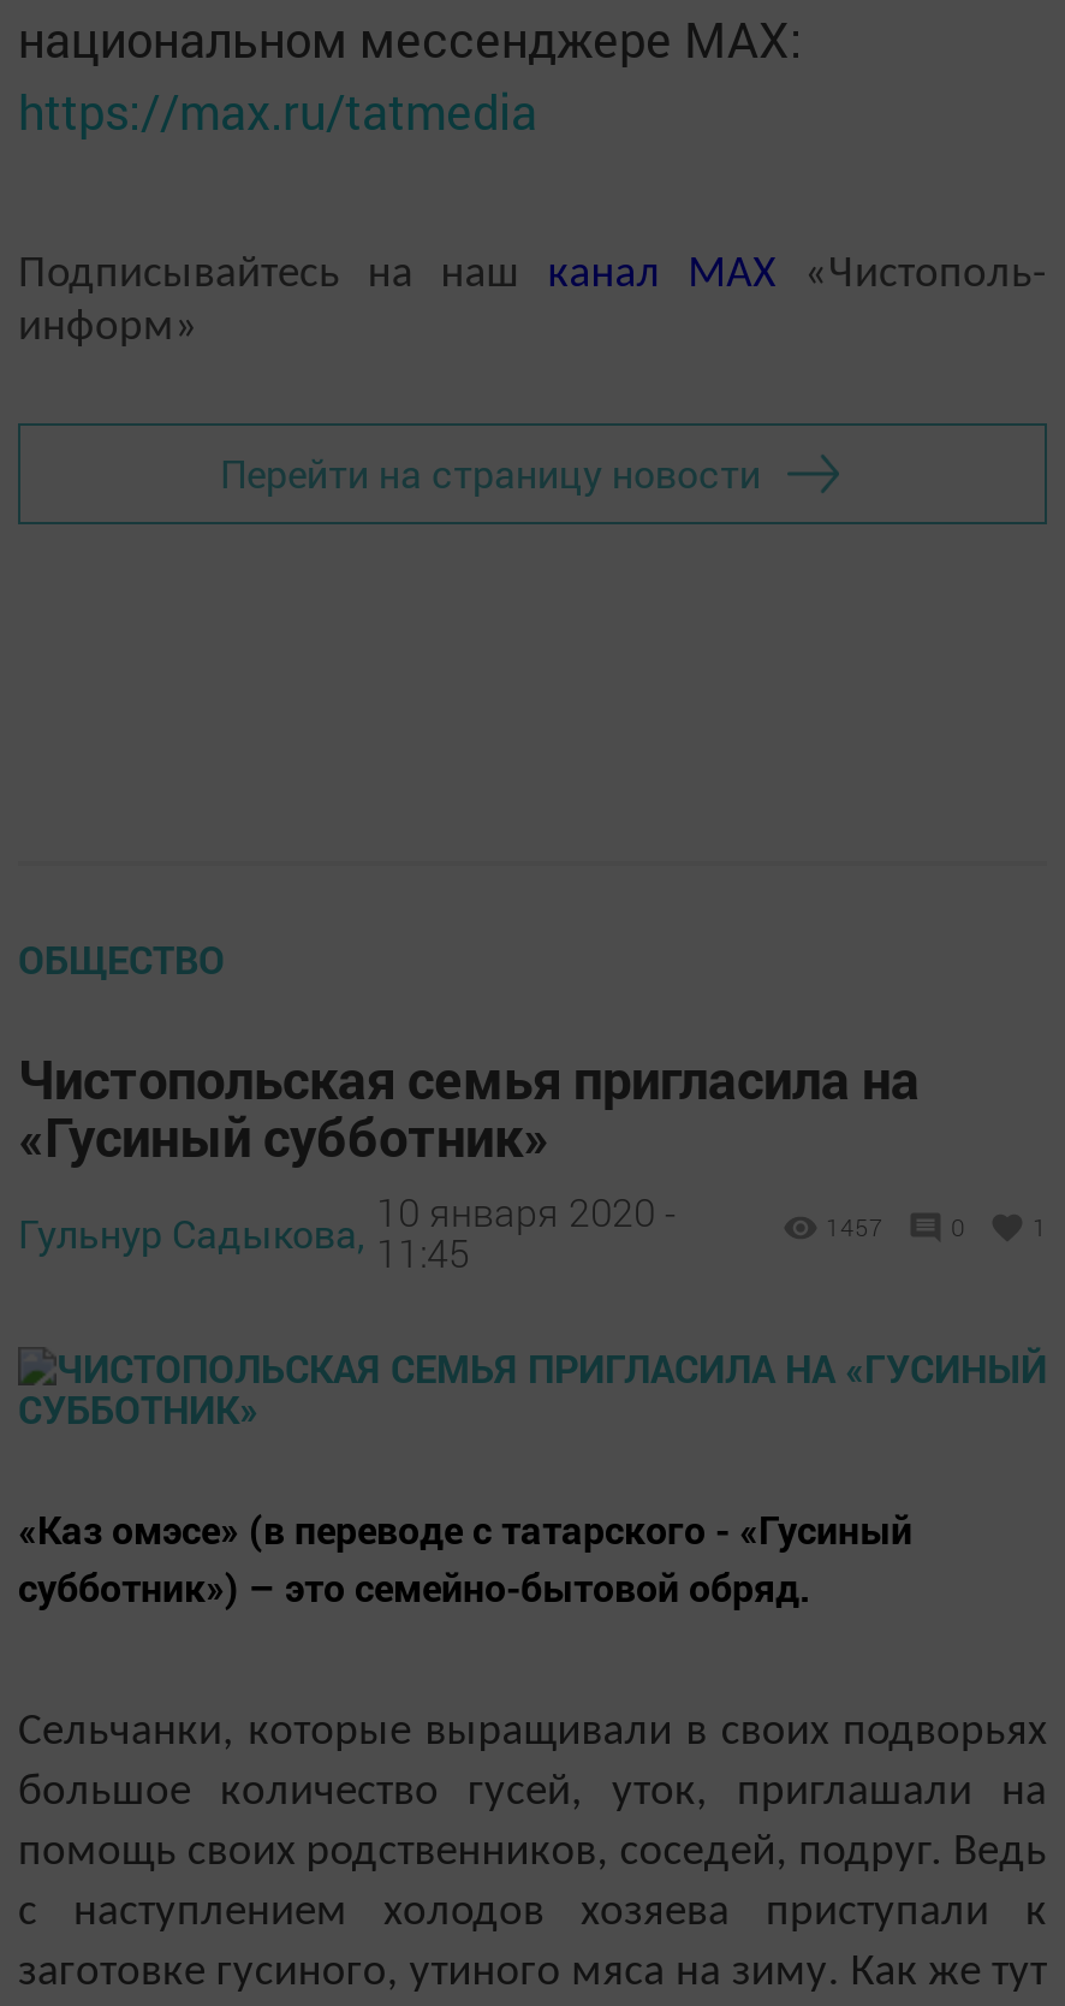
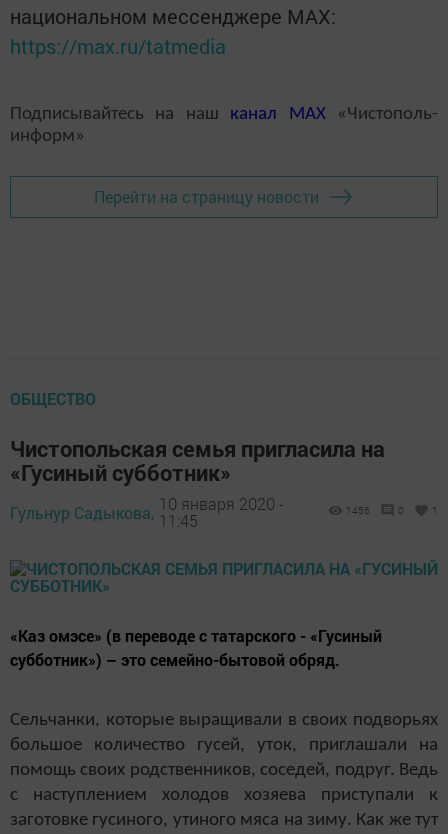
[826,1212,883,1243] 1457 -> [346,504,370,517] 1456

